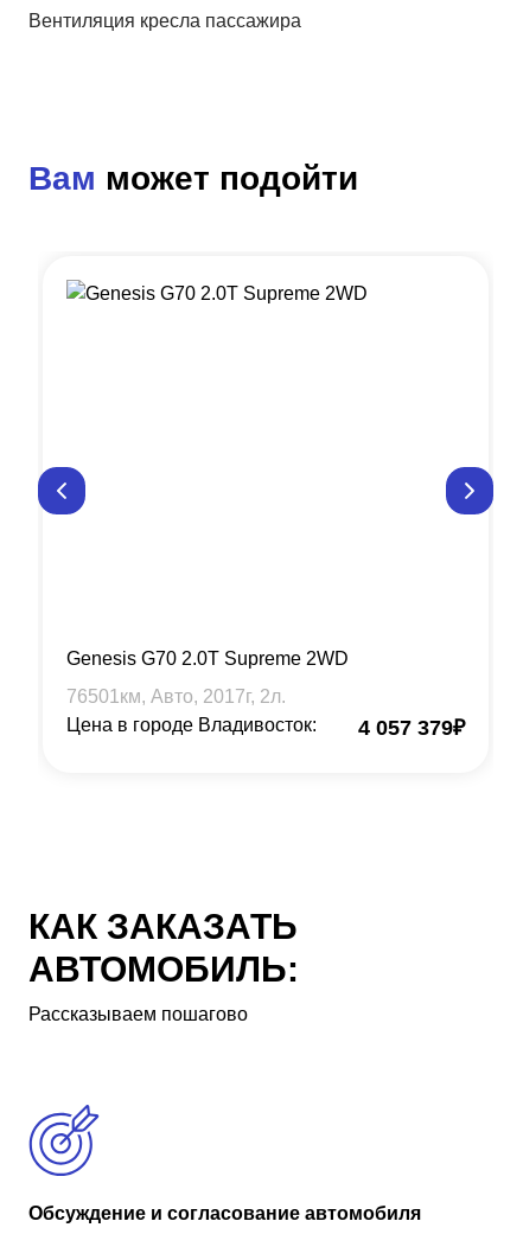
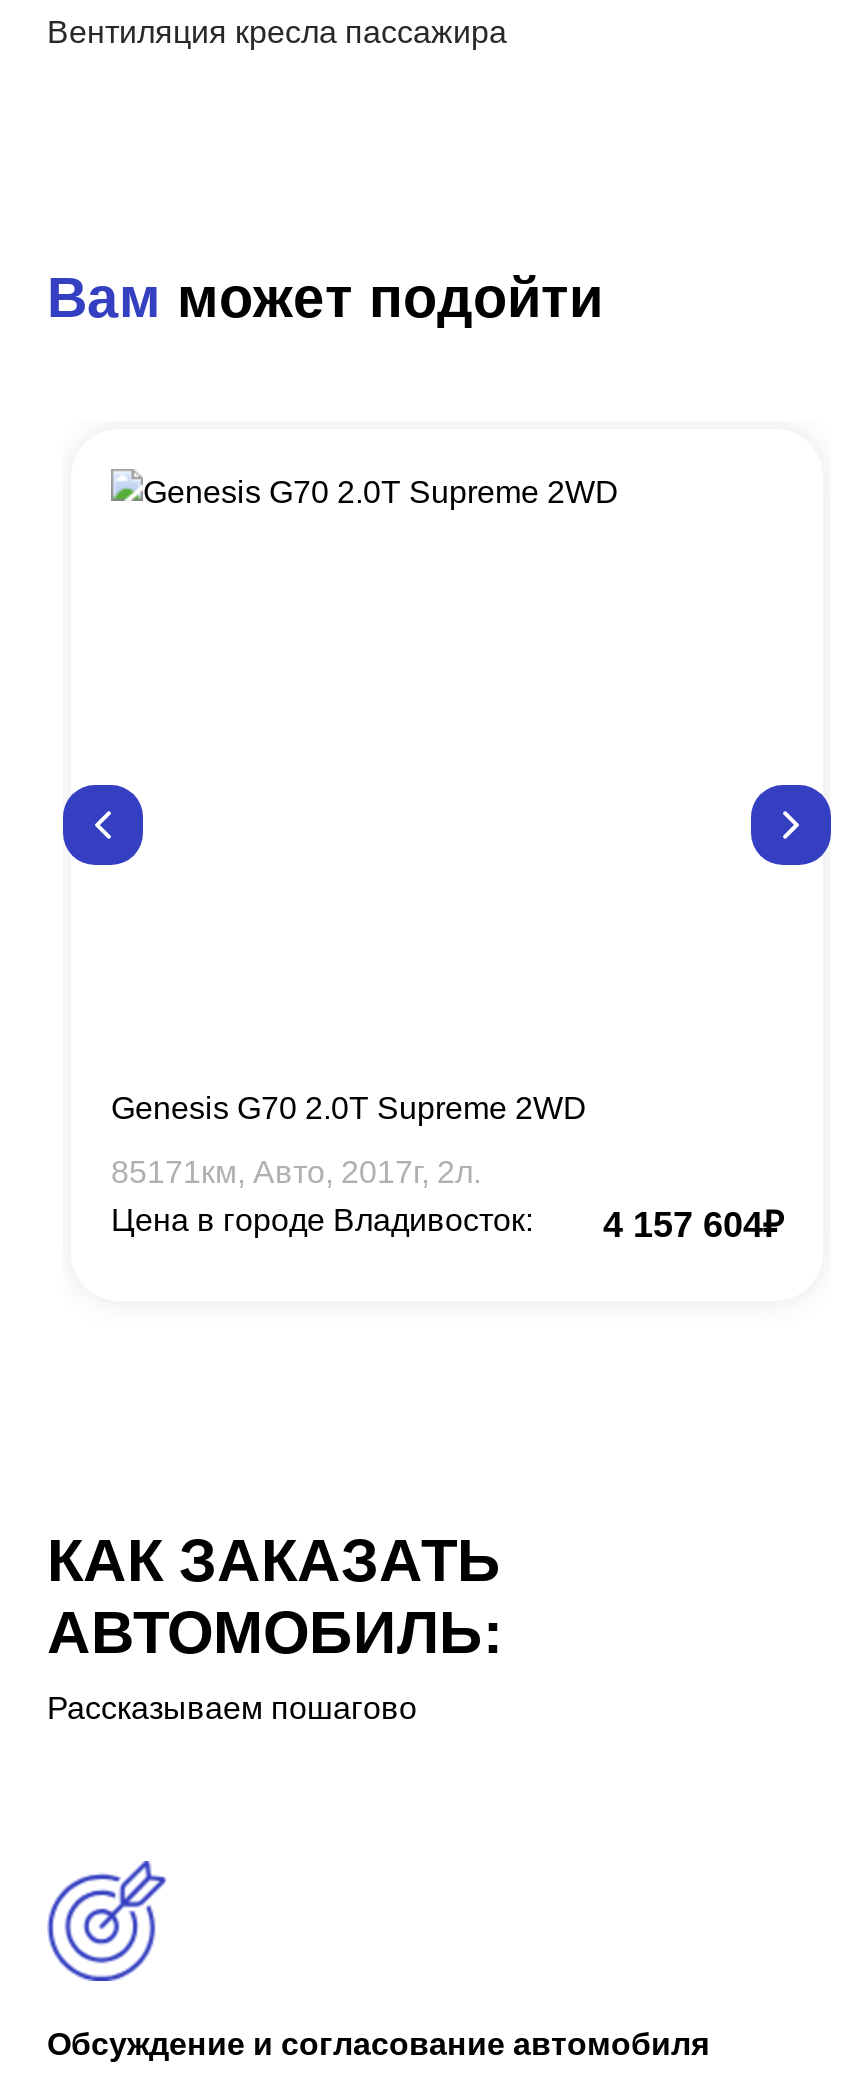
[66,686,286,706] 76501км, Авто, 2017г, 2л. -> [111,1154,481,1188] 85171км, Авто, 2017г, 2л.
[358,715,465,739] 4 057 379₽ -> [603,1204,783,1244] 4 157 604₽

